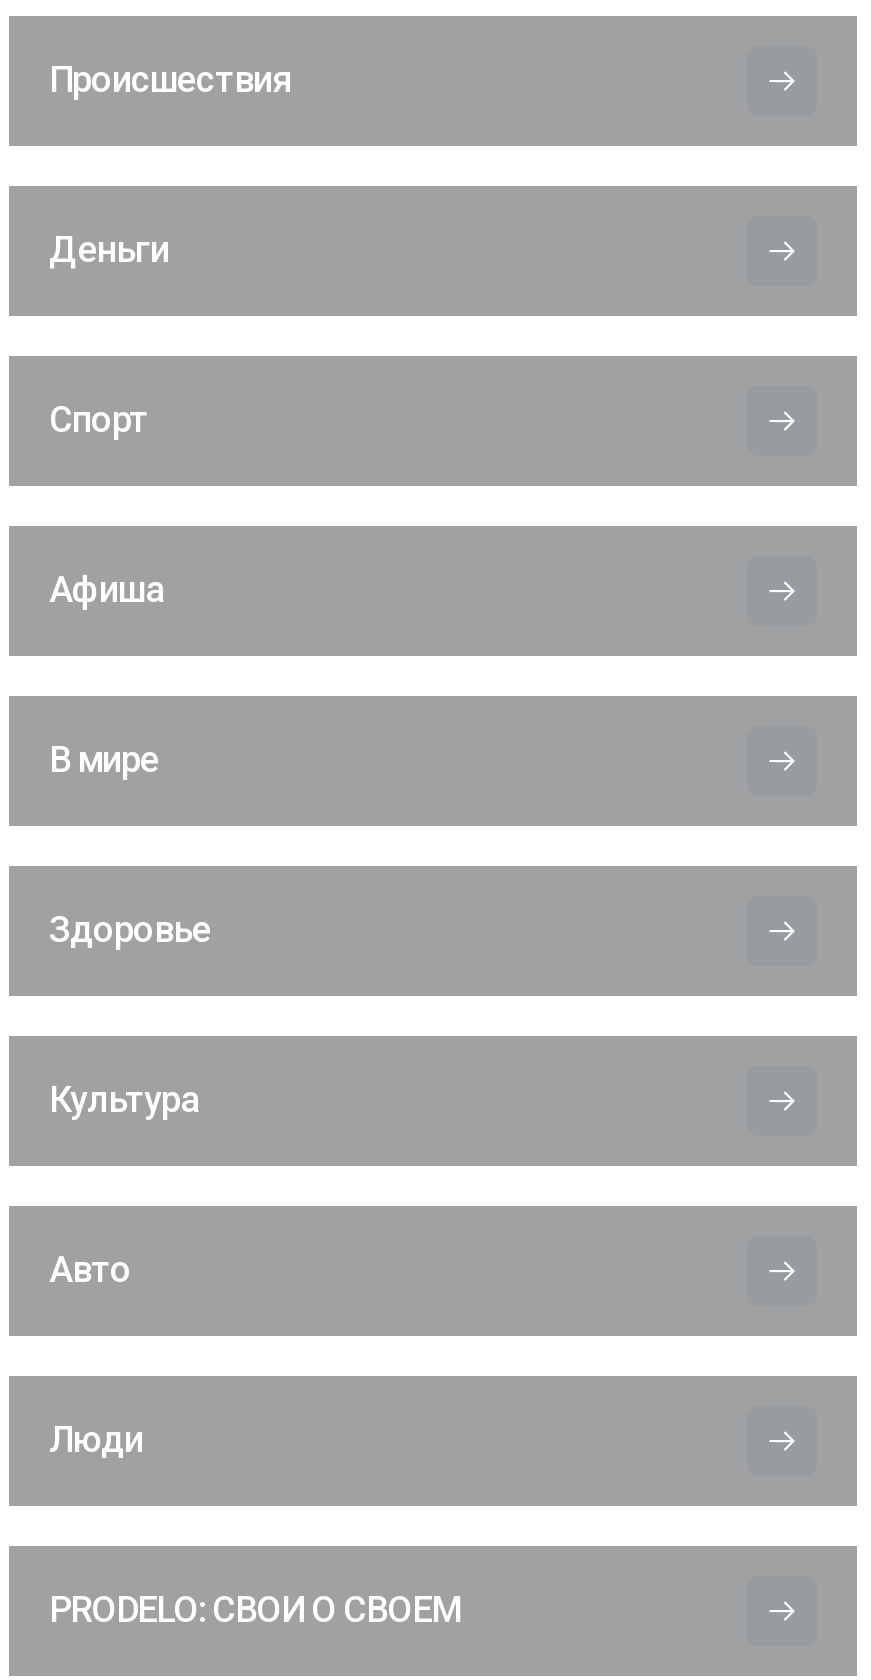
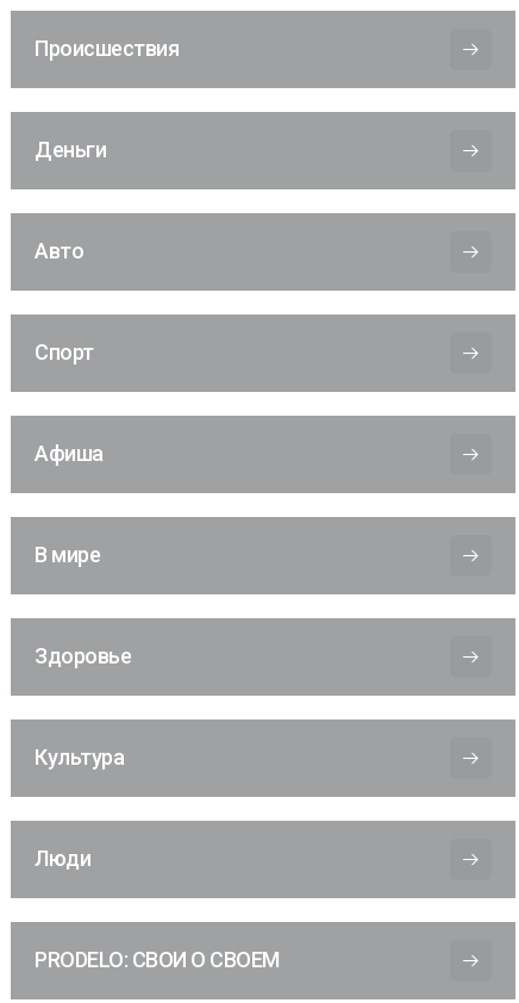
moved [49,399,211,1121] -> [35,340,131,770]: Спорт | Афиша | В мире | Здоровье | Культура
moved [49,1249,131,1291] -> [35,239,83,264]: Авто

